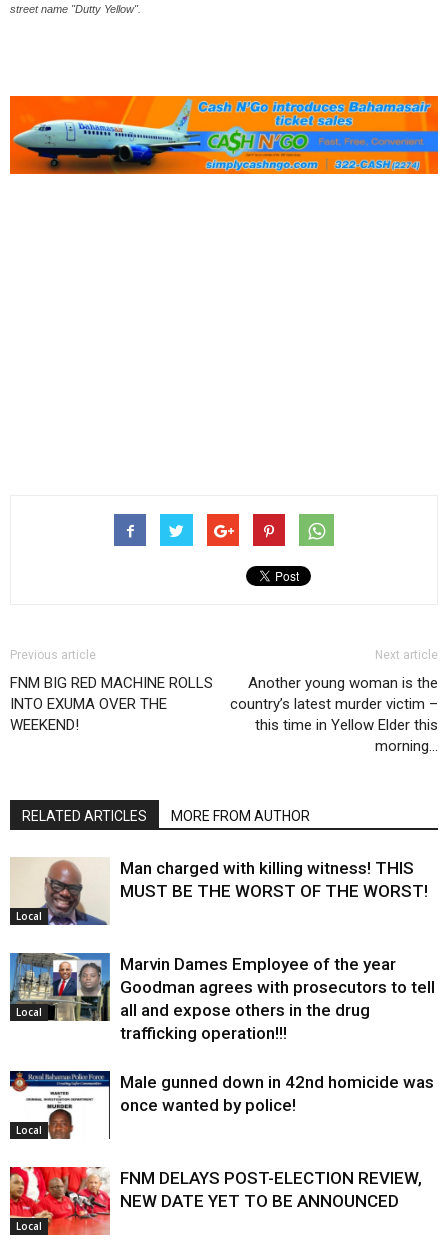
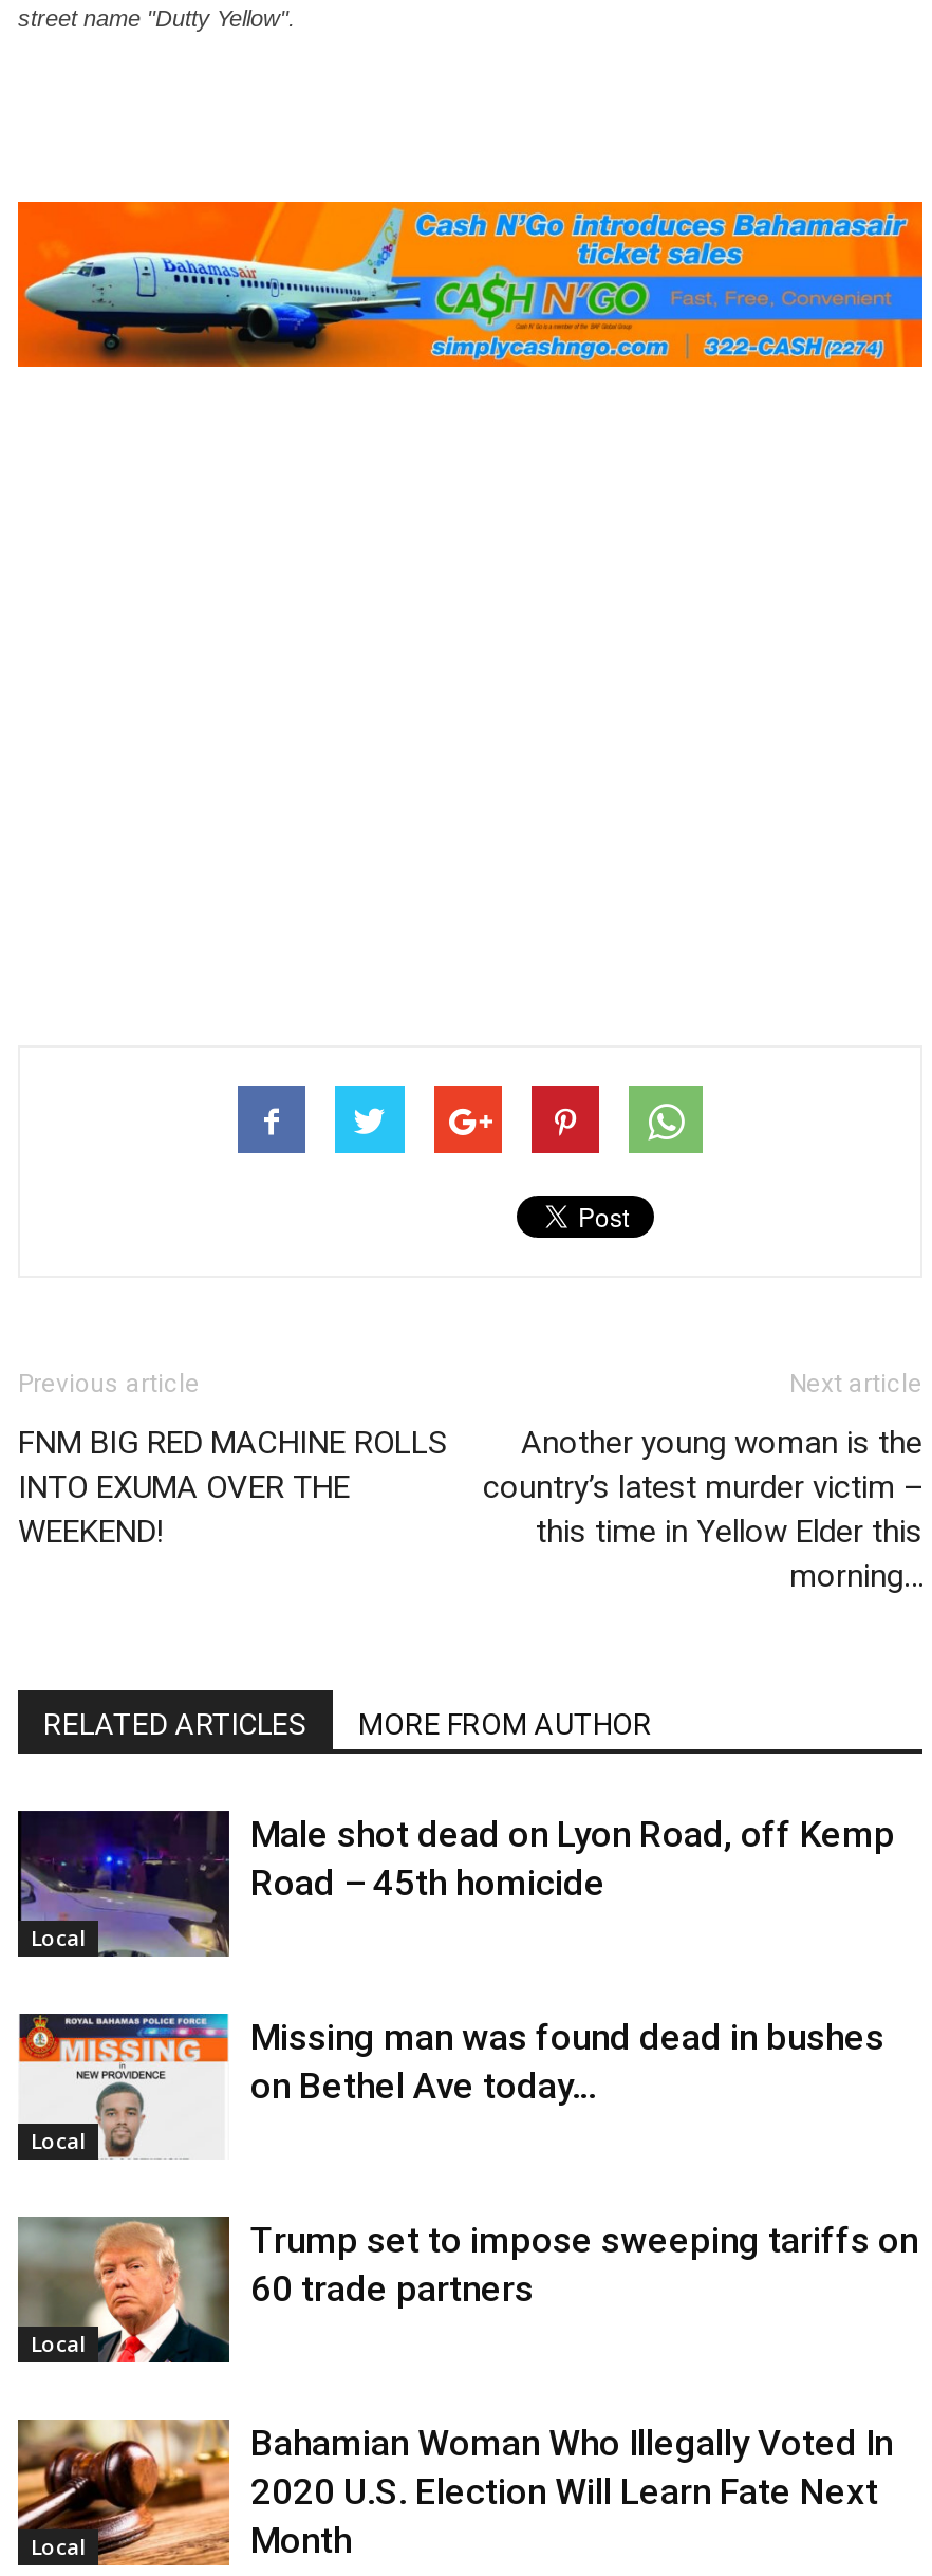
[10,856,428,926] [image] | Man charged with killing witness! THIS | MUST BE THE WORST OF THE WORST! -> [16,1808,895,1958] [image] | Male shot dead on Lyon Road, off Kemp | Road – 45th homicide
[9,953,435,1042] [image] | Marvin Dames Employee of the year | Goodman agrees with prosecutors to tell | all and expose others in the drug | trafficking operation!!! -> [16,2013,884,2161] [image] | Missing man was found dead in bushes | on Bethel Ave today…
[10,1070,434,1140] [image] | Male gunned down in 42nd homicide was | once wanted by police! -> [16,2216,918,2366] [image] | Trump set to impose sweeping tariffs on | 60 trade partners
[9,1166,422,1234] [image] | FNM DELAYS POST-ELECTION REVIEW, | NEW DATE YET TO BE ANNOUNCED -> [16,2419,893,2566] [image] | Bahamian Woman Who Illegally Voted In | 2020 U.S. Election Will Learn Fate Next | Month

